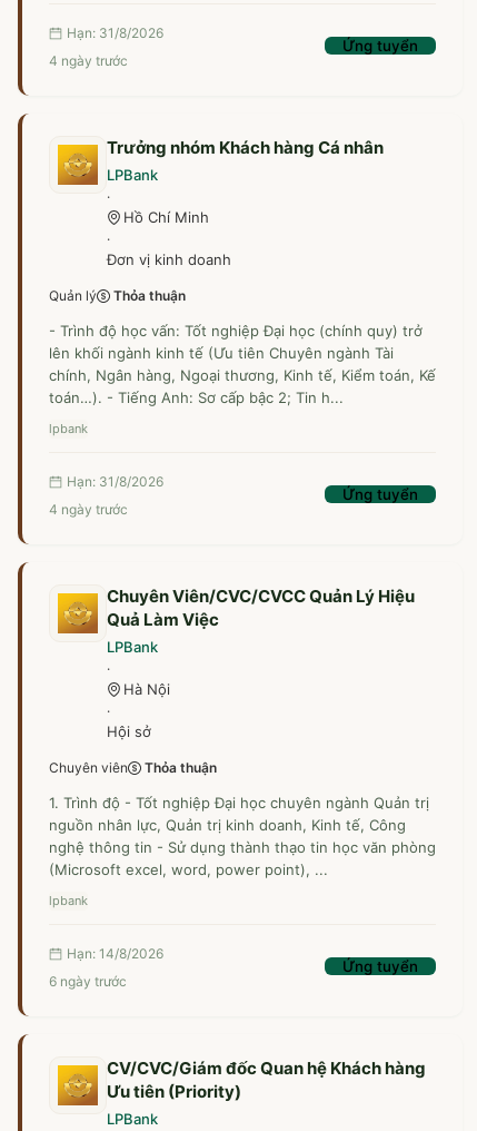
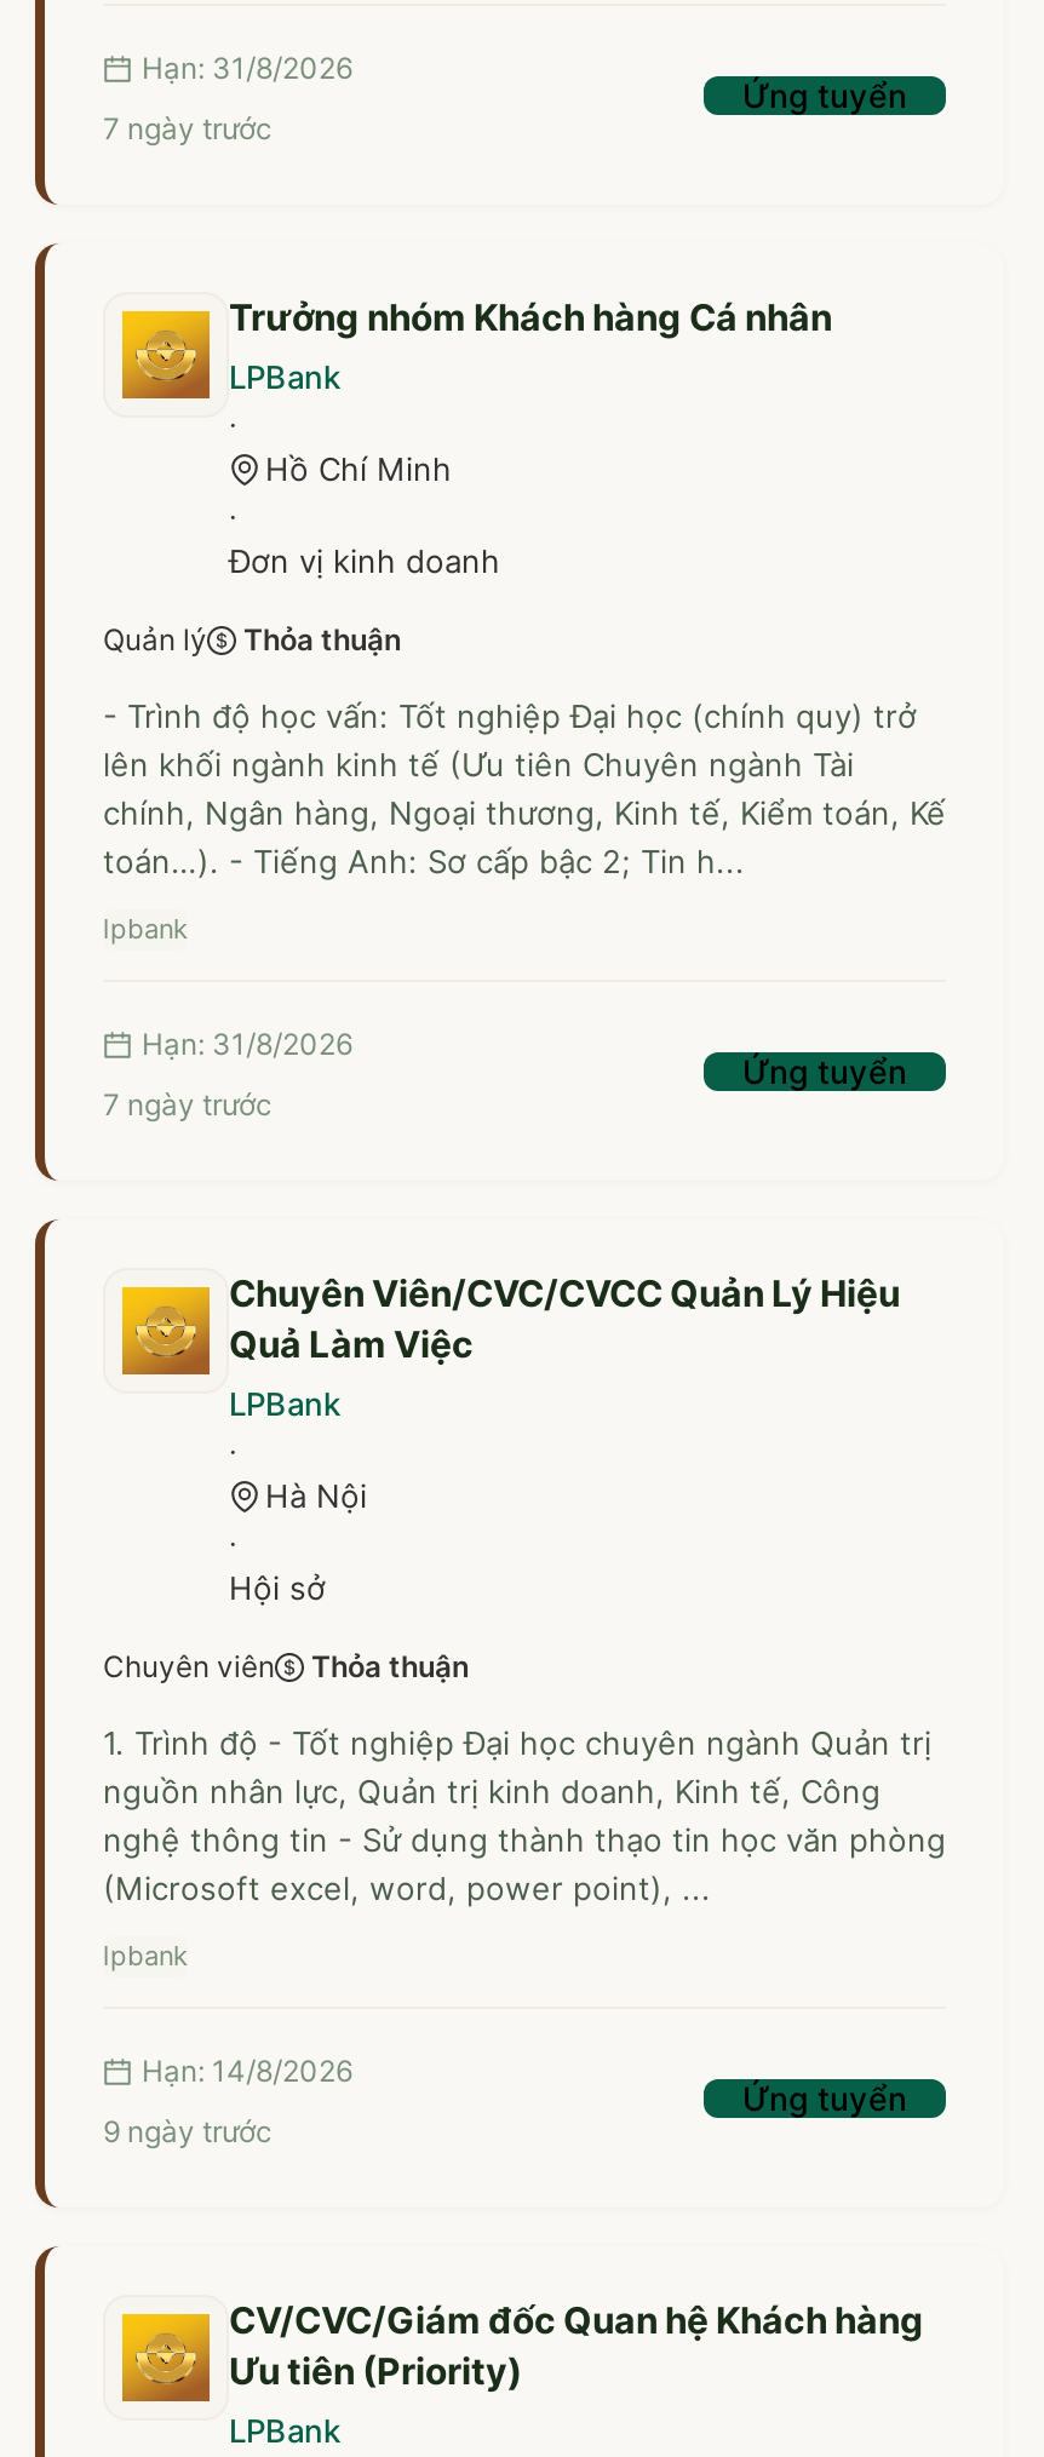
[49,52,128,69] 4 ngày trước -> [103,110,273,147] 7 ngày trước
[49,501,128,518] 4 ngày trước -> [103,1086,273,1123] 7 ngày trước
[49,973,127,990] 6 ngày trước -> [103,2113,273,2149] 9 ngày trước

